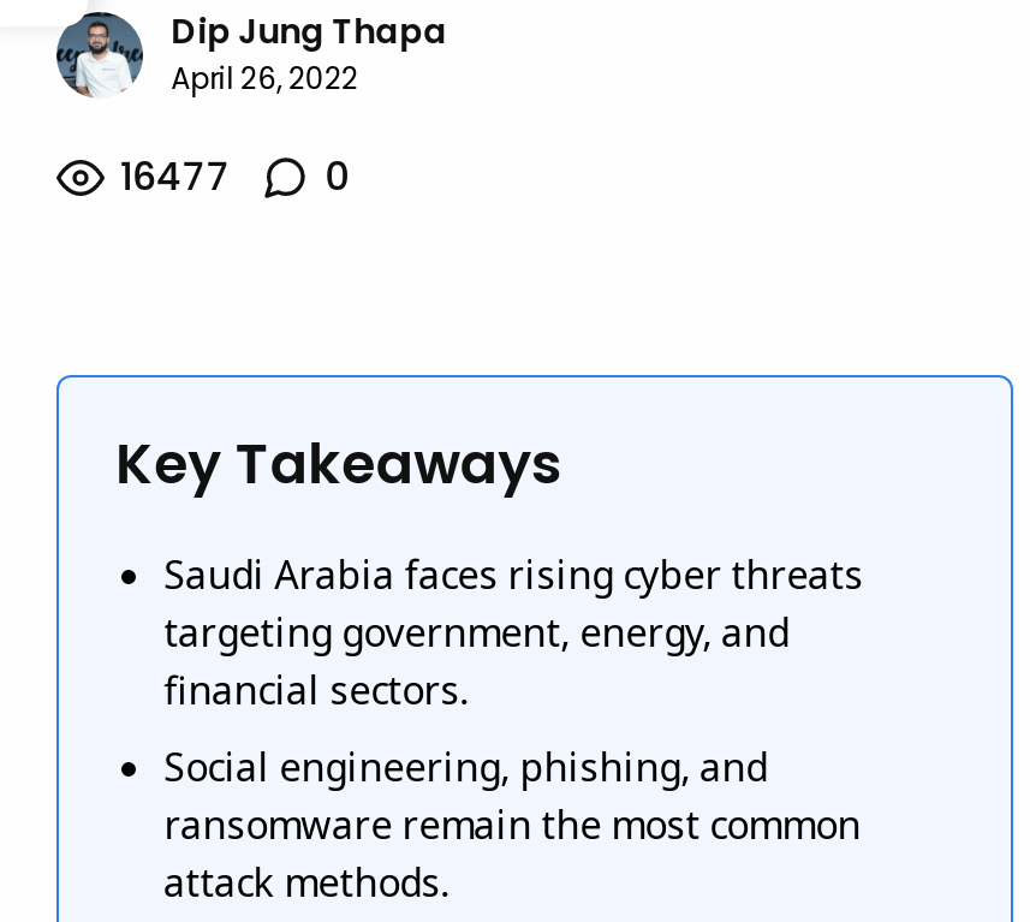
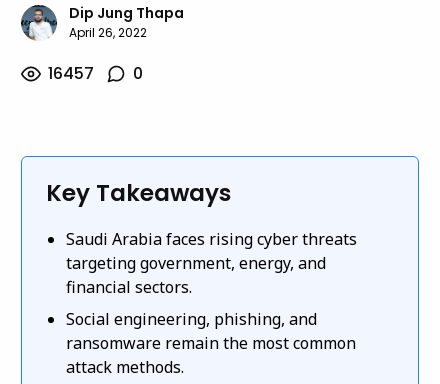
[120,148,349,204] 16477 0 -> [48,62,143,85] 16457 0

